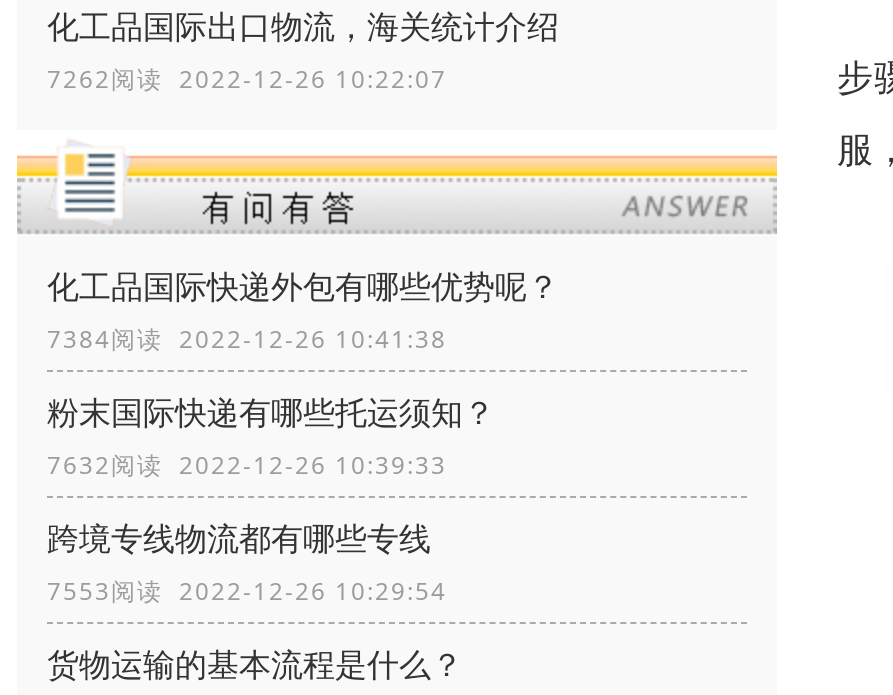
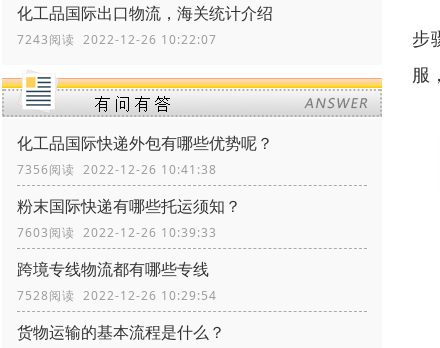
[47,62,447,96] 7262阅读 2022-12-26 10:22:07 -> [17,31,217,48] 7243阅读 2022-12-26 10:22:07
[47,322,447,356] 7384阅读 2022-12-26 10:41:38 -> [17,161,217,178] 7356阅读 2022-12-26 10:41:38
[47,448,447,482] 7632阅读 2022-12-26 10:39:33 -> [17,224,217,241] 7603阅读 2022-12-26 10:39:33
[47,574,447,608] 7553阅读 2022-12-26 10:29:54 -> [17,287,217,304] 7528阅读 2022-12-26 10:29:54

